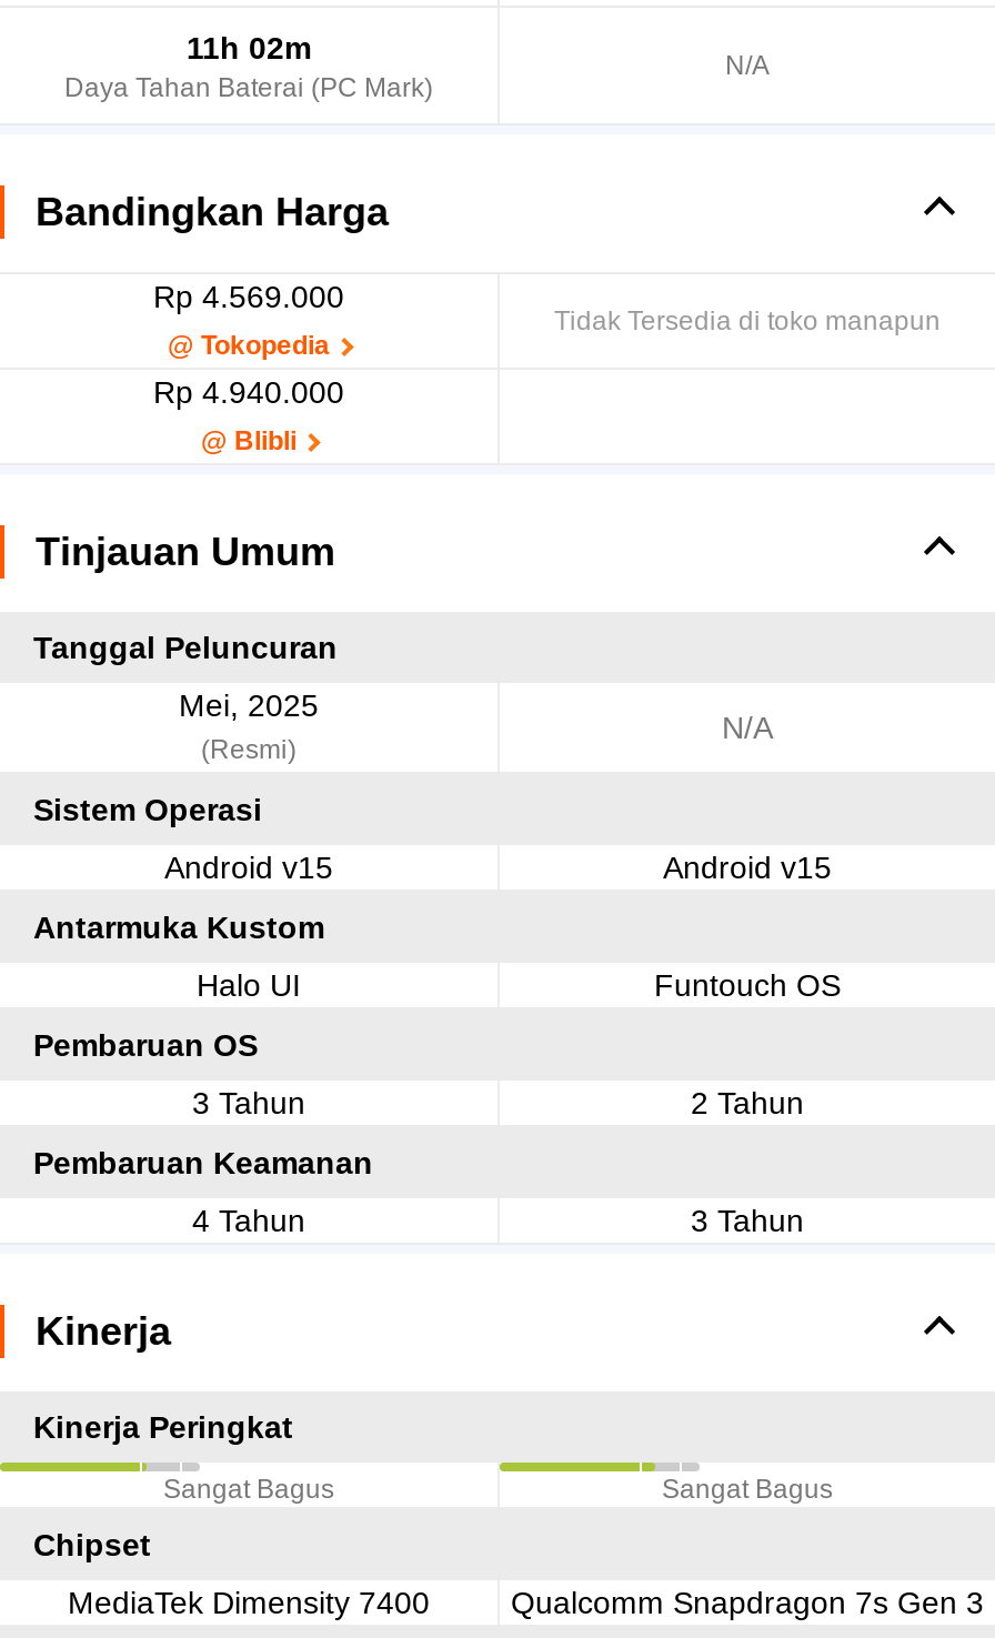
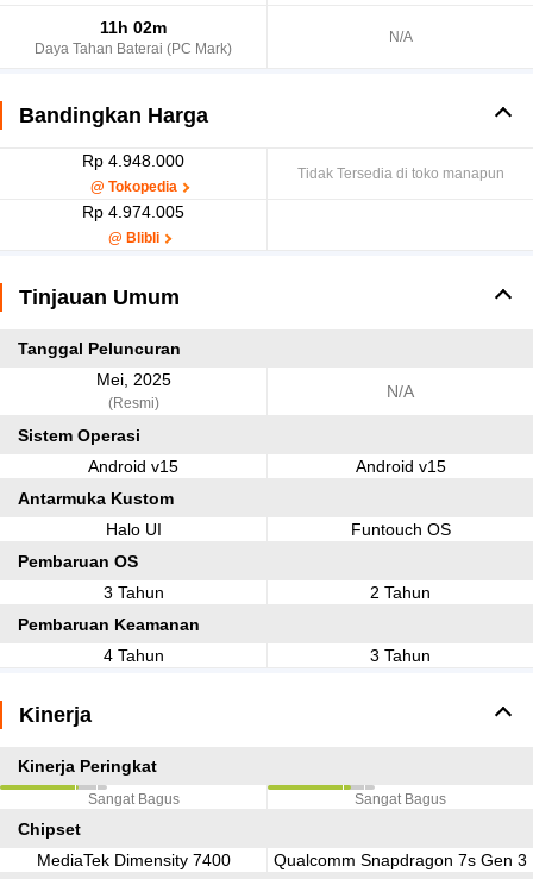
[153,279,344,314] Rp 4.569.000 -> [82,151,184,170] Rp 4.948.000
[153,374,344,410] Rp 4.940.000 -> [82,202,184,221] Rp 4.974.005

